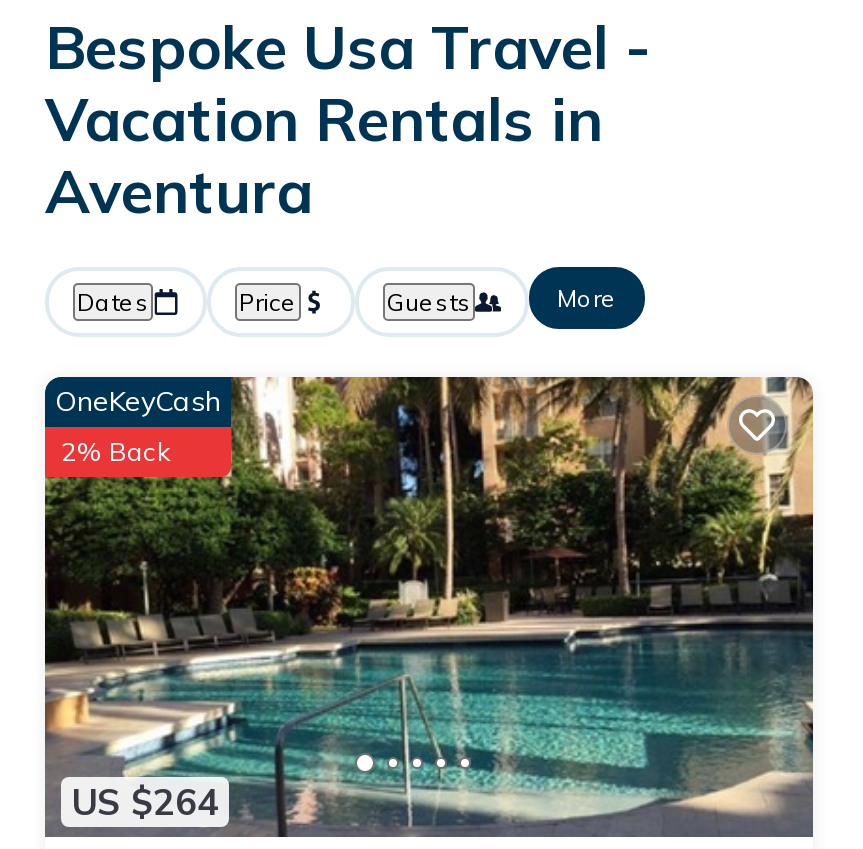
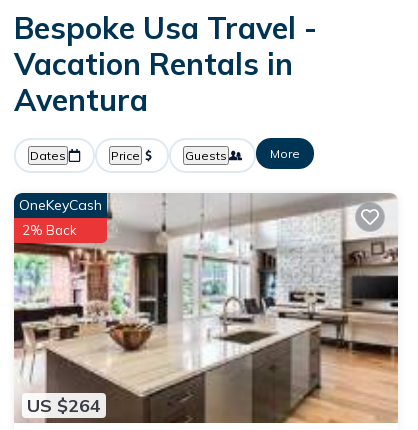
[43,375,815,839] [image] -> [13,193,399,424] [image]

